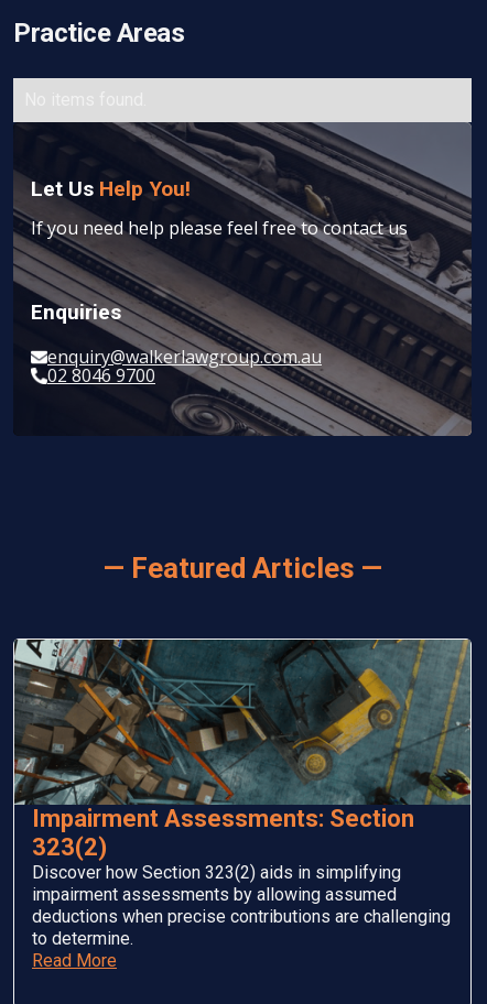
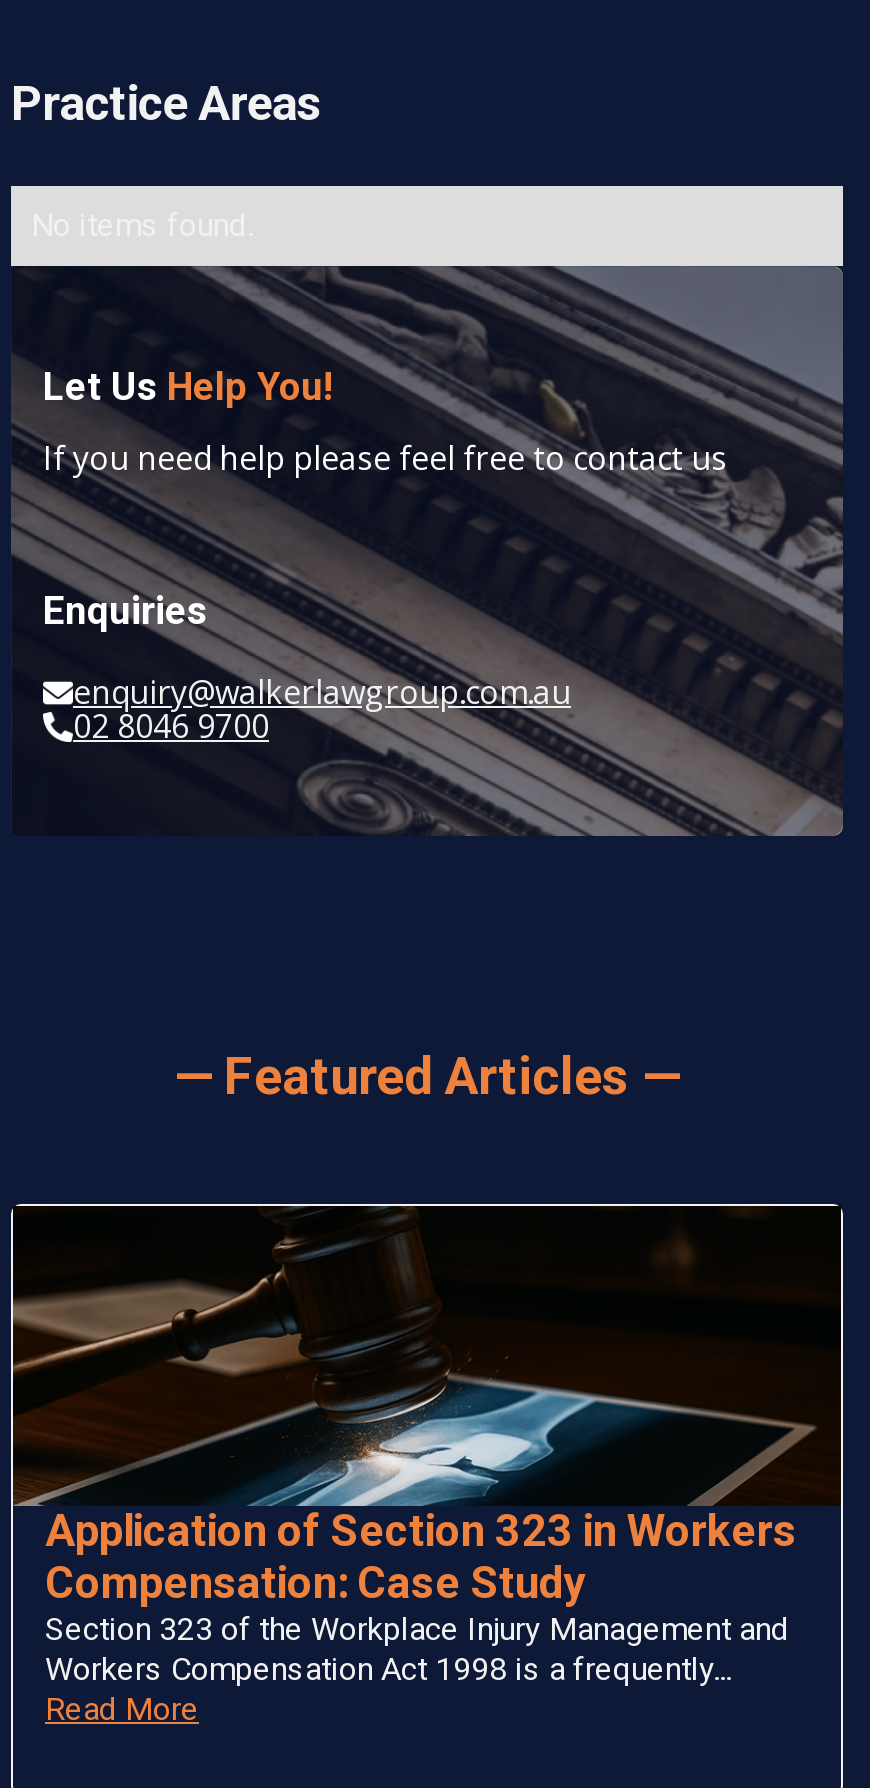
[13,639,472,949] [image] | Impairment Assessments: Section | 323(2) | Discover how Section 323(2) aids in simplifying | impairment assessments by allowing assumed | deductions when precise contributions are challenging | to determine. -> [13,1204,843,1688] [image] | Application of Section 323 in Workers | Compensation: Case Study | Section 323 of the Workplace Injury Management and | Workers Compensation Act 1998 is a frequently...

